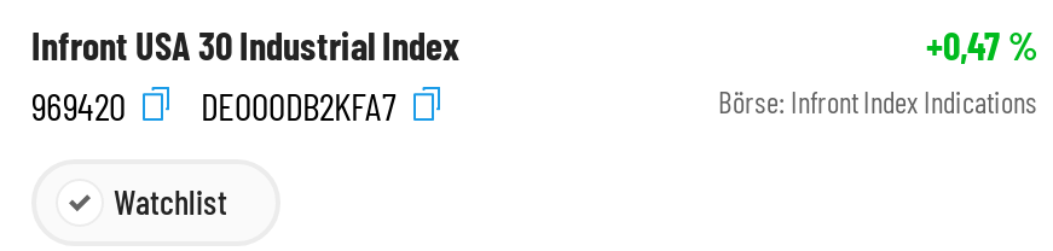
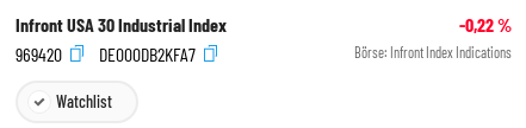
[926,22,1037,68] +0,47% -> [459,13,512,36] -0,22%

